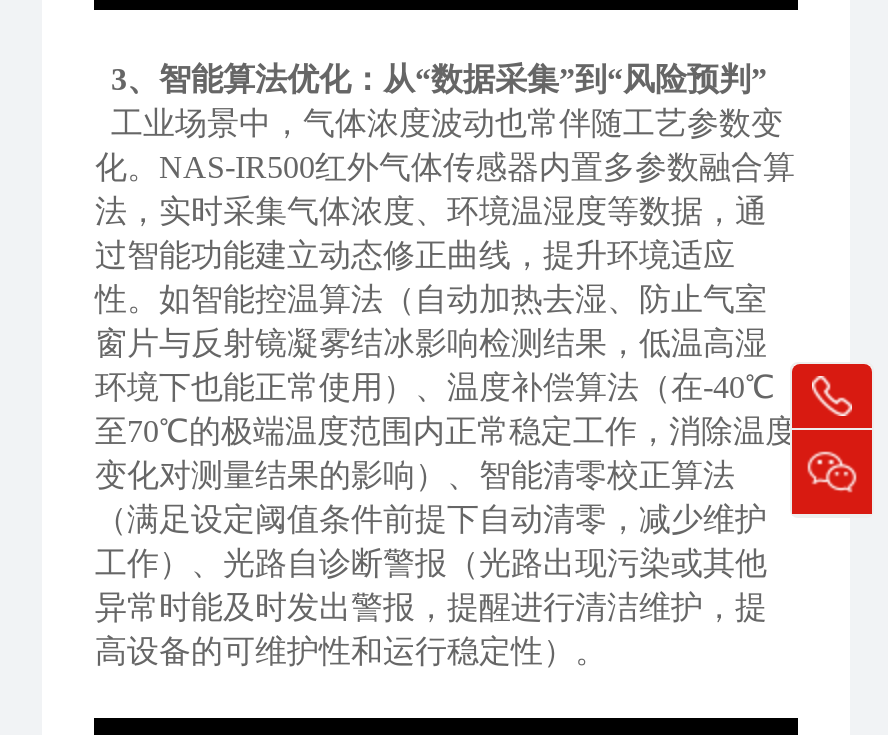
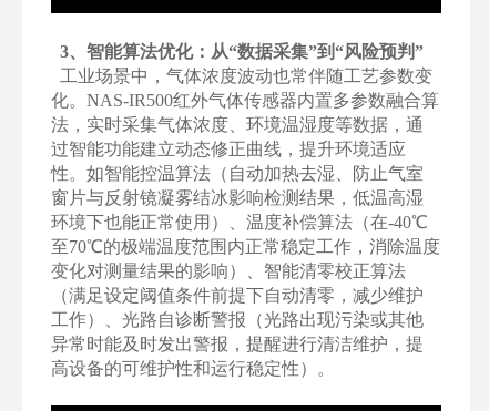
[790,362,874,516] [image] -> none

